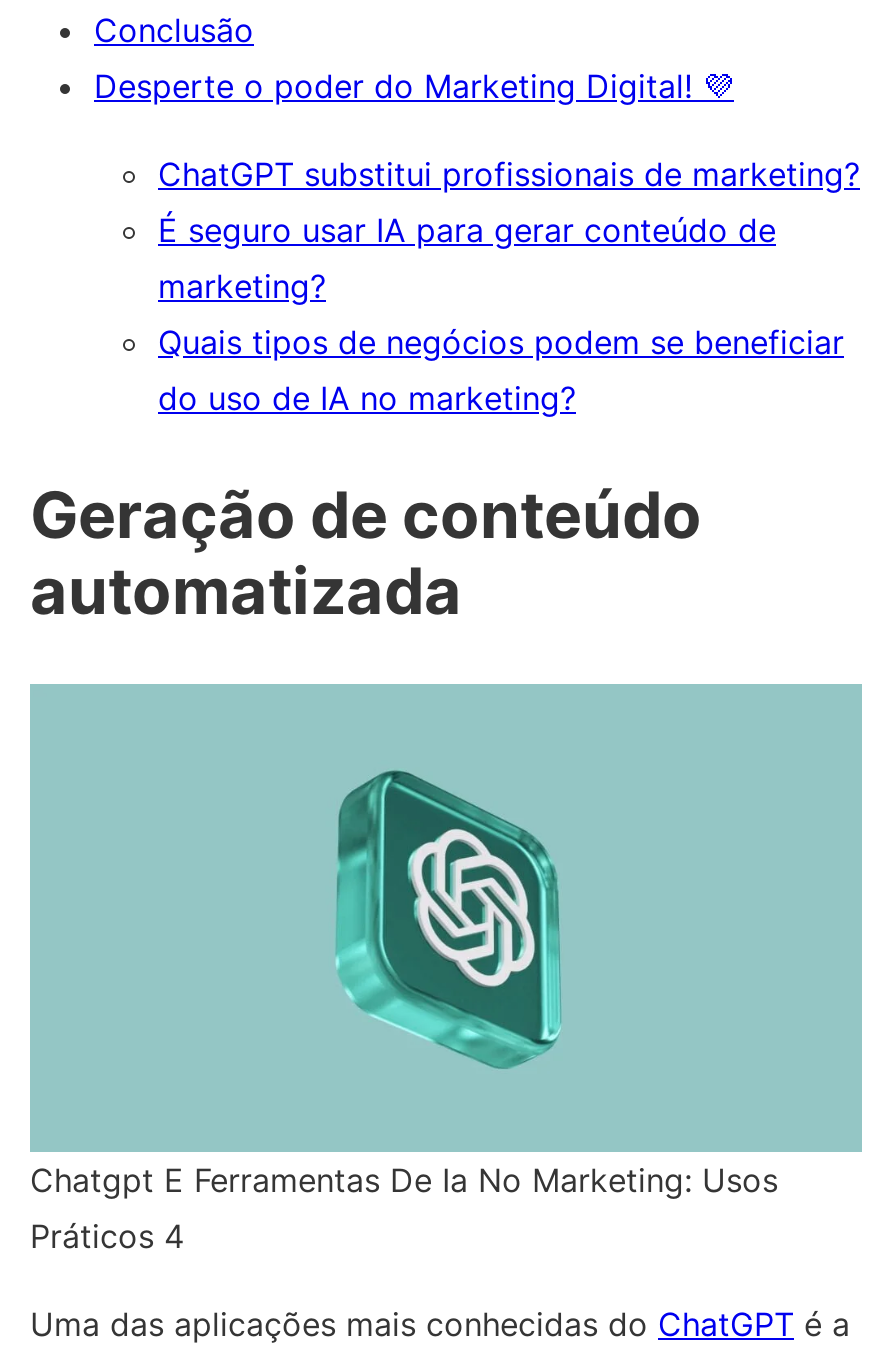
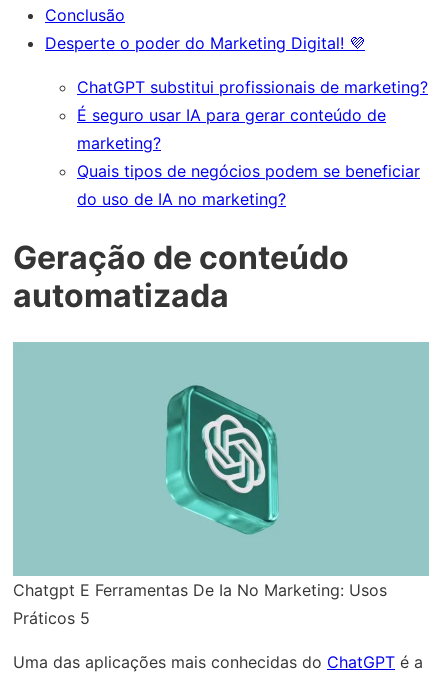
[30,1216,184,1256] Práticos 4 -> [13,608,90,628] Práticos 5

